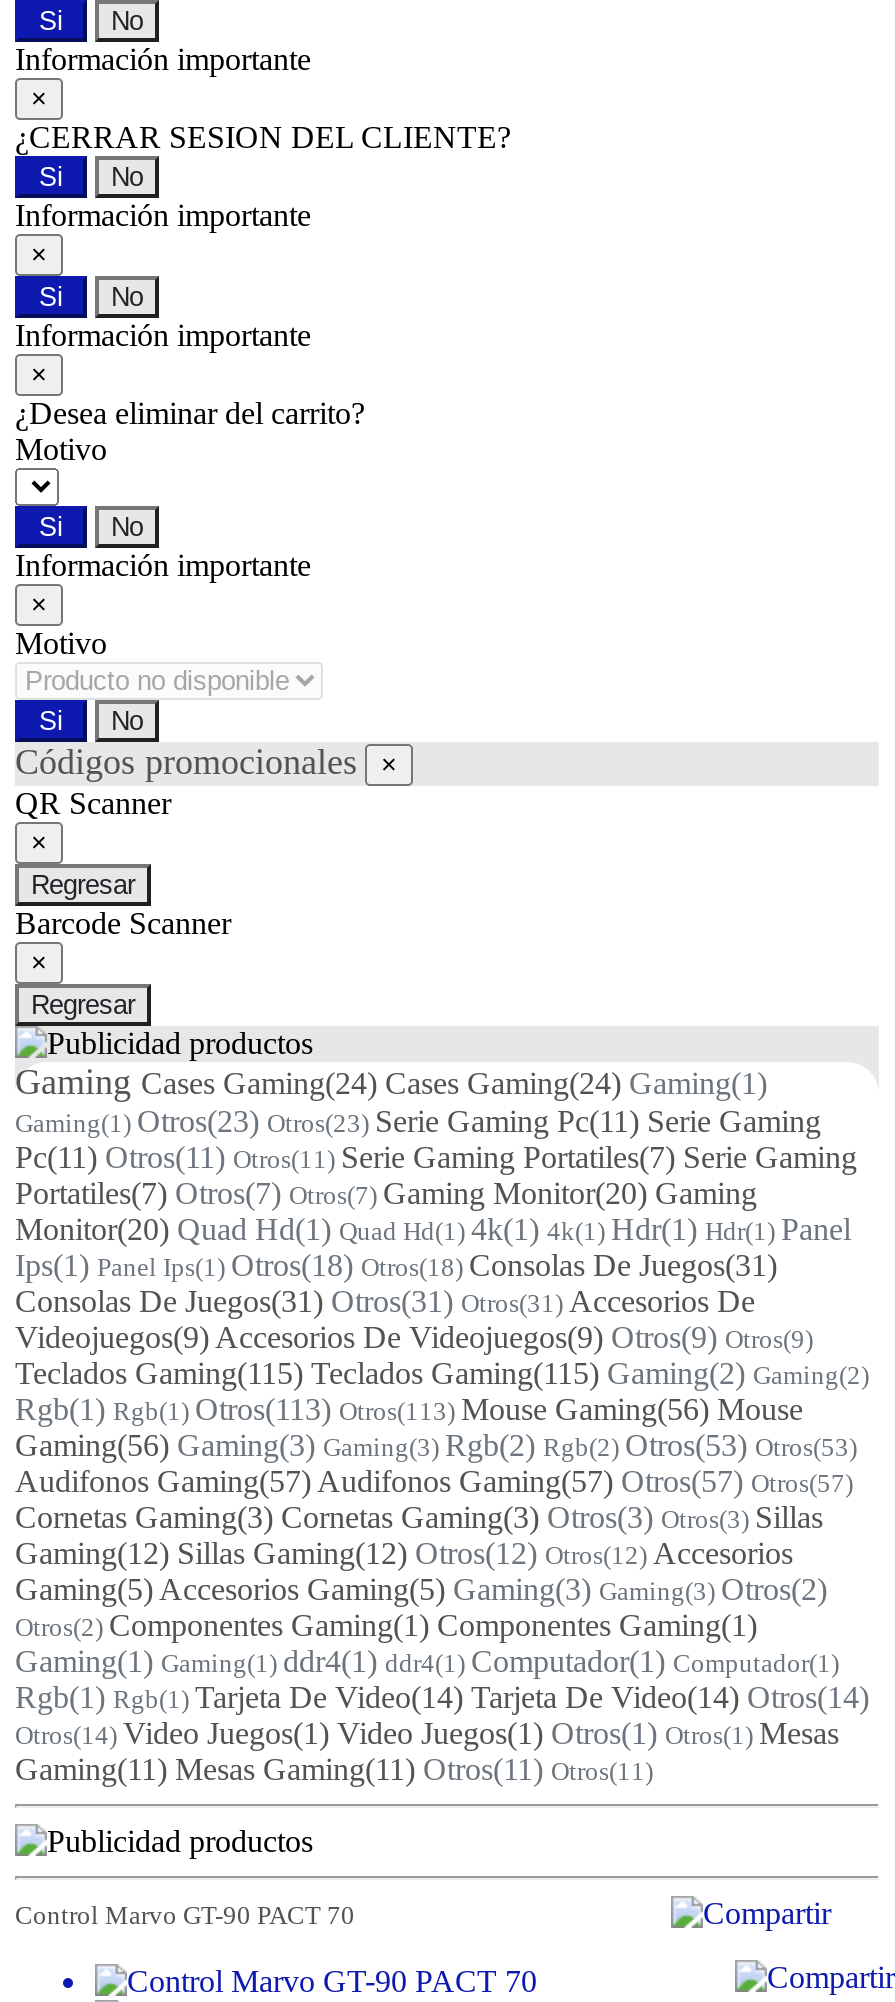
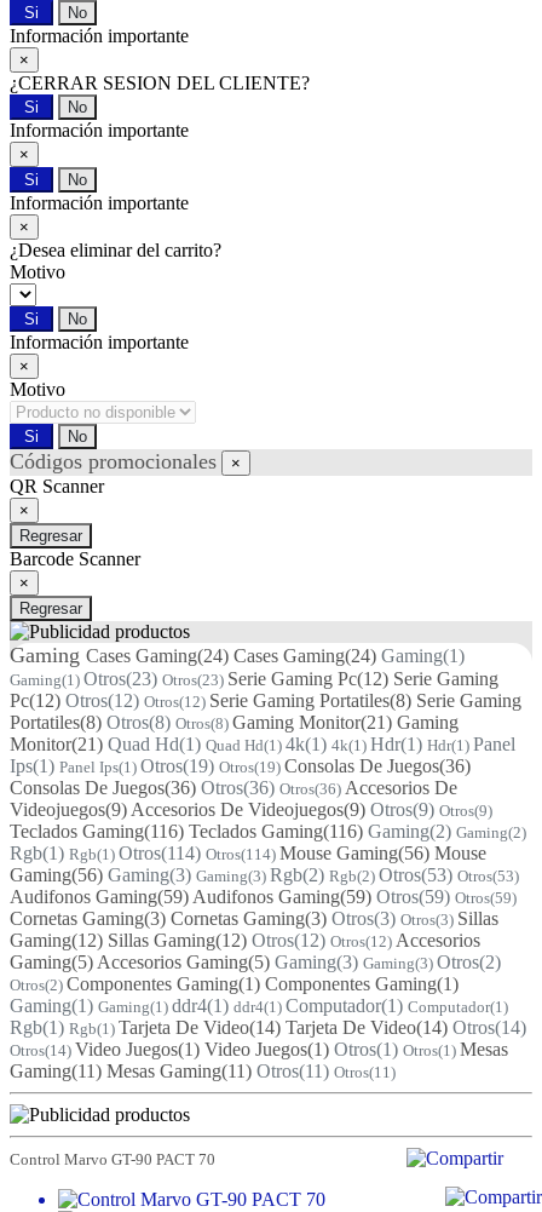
[15,1104,821,1138] Gaming(1) Otros(23) Otros(23) Serie Gaming Pc(11) Serie Gaming -> [10,668,498,689] Gaming(1) Otros(23) Otros(23) Serie Gaming Pc(12) Serie Gaming
[15,1140,857,1174] Pc(11) Otros(11) Otros(11) Serie Gaming Portatiles(7) Serie Gaming -> [10,690,521,710] Pc(12) Otros(12) Otros(12) Serie Gaming Portatiles(8) Serie Gaming
[15,1176,757,1210] Portatiles(7) Otros(7) Otros(7) Gaming Monitor(20) Gaming -> [10,712,459,732] Portatiles(8) Otros(8) Otros(8) Gaming Monitor(21) Gaming
[15,1212,851,1246] Monitor(20) Quad Hd(1) Quad Hd(1) 4k(1) 4k(1) Hdr(1) Hdr(1) Panel -> [10,733,515,754] Monitor(21) Quad Hd(1) Quad Hd(1) 4k(1) 4k(1) Hdr(1) Hdr(1) Panel
[15,1248,777,1282] Ips(1) Panel Ips(1) Otros(18) Otros(18) Consolas De Juegos(31) -> [10,755,471,776] Ips(1) Panel Ips(1) Otros(19) Otros(19) Consolas De Juegos(36)
[15,1284,755,1318] Consolas De Juegos(31) Otros(31) Otros(31) Accesorios De -> [10,777,457,798] Consolas De Juegos(36) Otros(36) Otros(36) Accesorios De
[15,1356,869,1390] Teclados Gaming(115) Teclados Gaming(115) Gaming(2) Gaming(2) -> [10,821,526,841] Teclados Gaming(116) Teclados Gaming(116) Gaming(2) Gaming(2)
[15,1392,803,1426] Rgb(1) Rgb(1) Otros(113) Otros(113) Mouse Gaming(56) Mouse -> [10,842,486,863] Rgb(1) Rgb(1) Otros(114) Otros(114) Mouse Gaming(56) Mouse
[15,1464,853,1498] Audifonos Gaming(57) Audifonos Gaming(57) Otros(57) Otros(57) -> [10,886,517,907] Audifonos Gaming(59) Audifonos Gaming(59) Otros(59) Otros(59)

